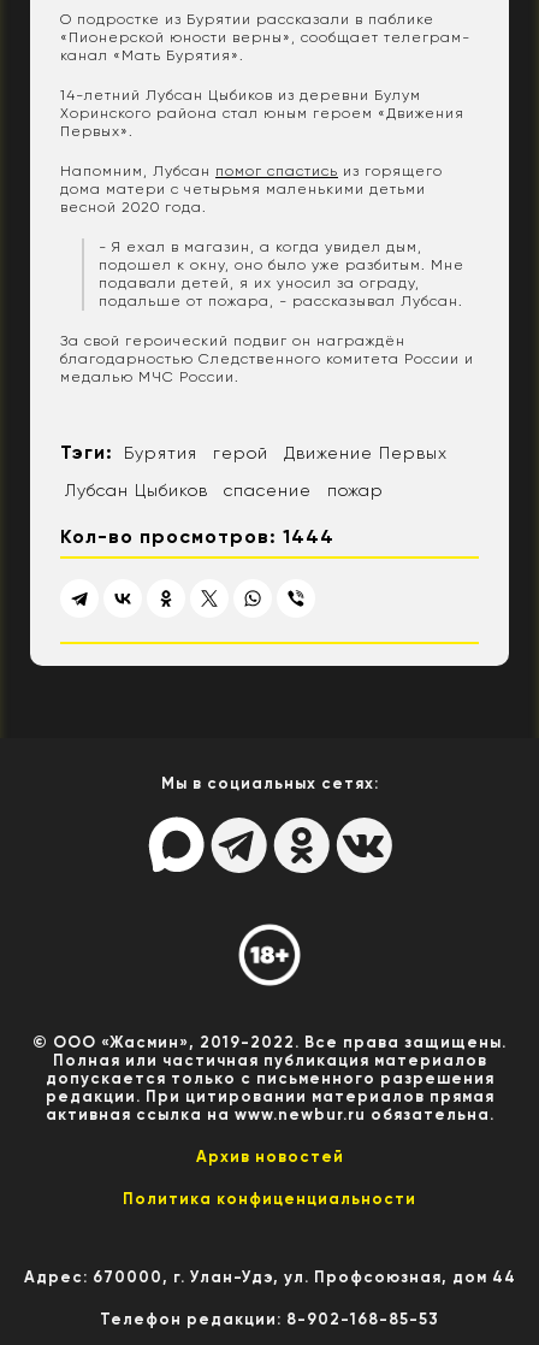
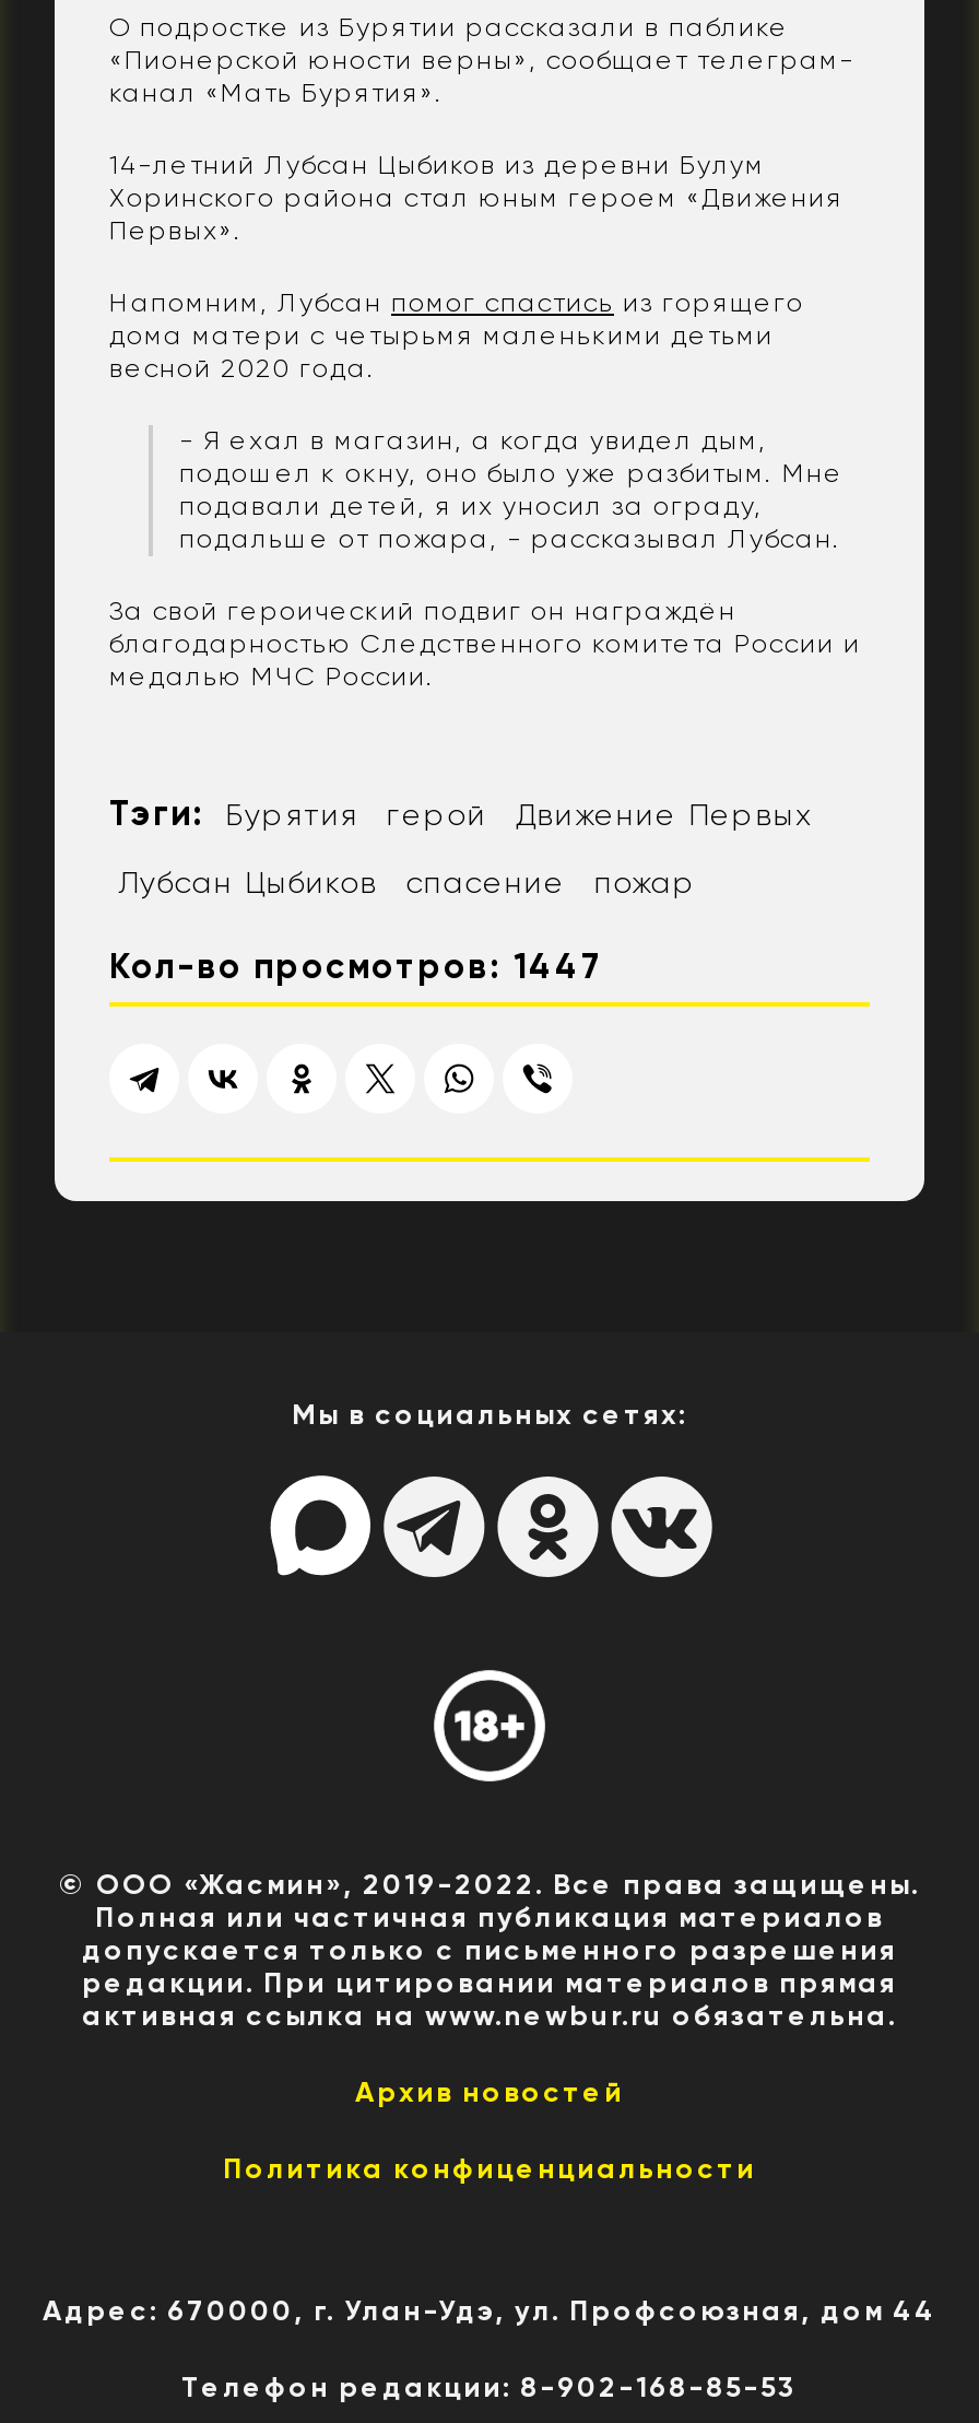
[60,525,334,548] Кол-во просмотров: 1444 -> [109,946,603,987] Кол-во просмотров: 1447

